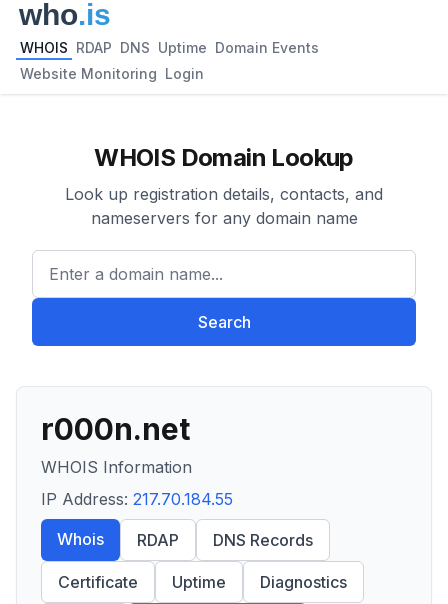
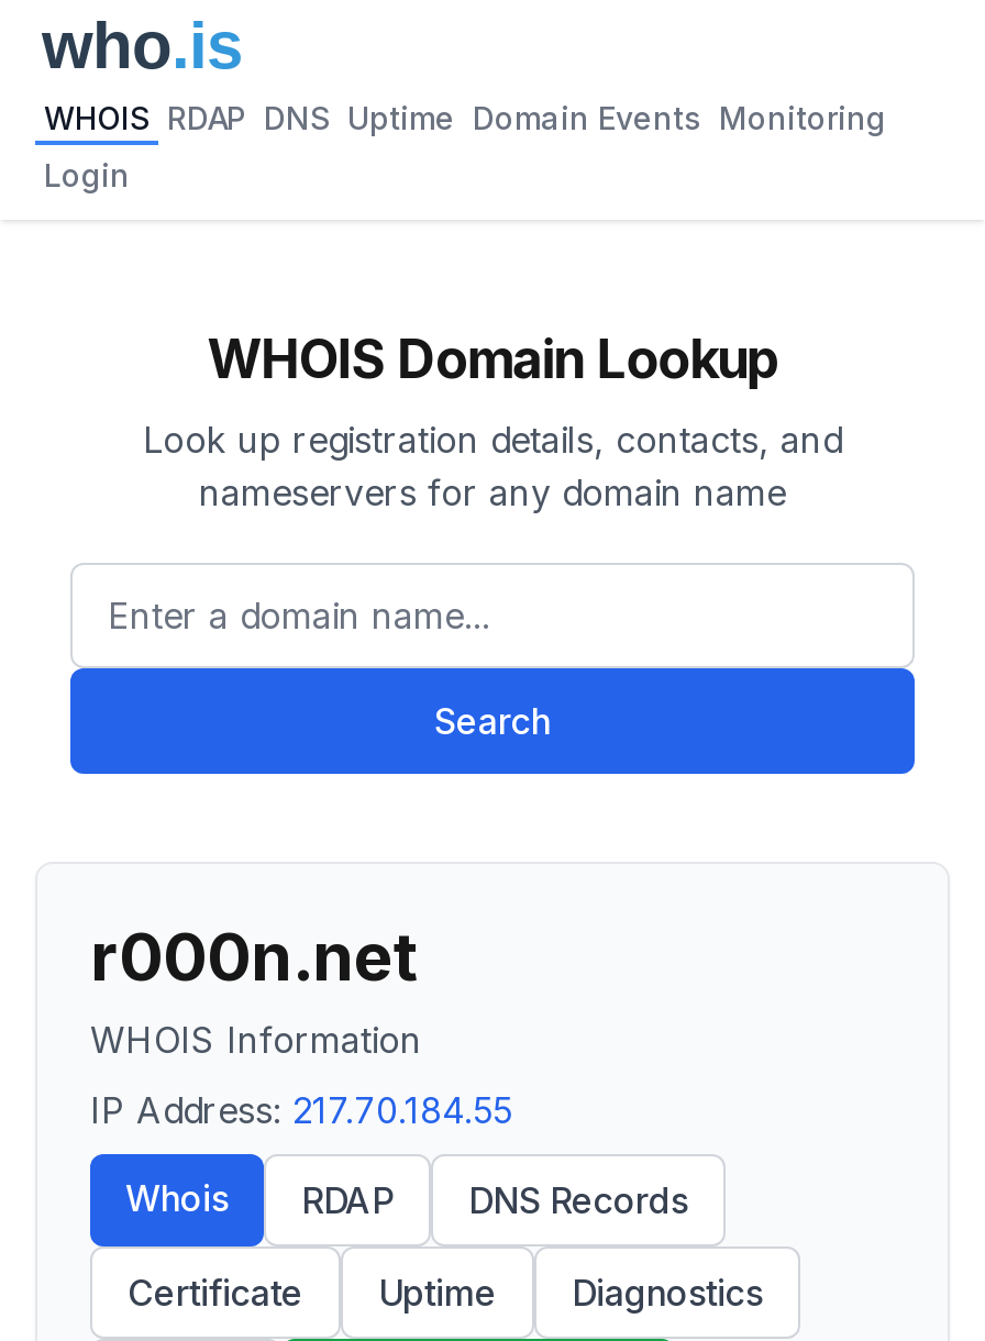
[20,39,319,56] WHOIS RDAP DNS Uptime Domain Events -> [44,99,886,136] WHOIS RDAP DNS Uptime Domain Events Monitoring
[20,65,204,82] Website Monitoring Login -> [44,156,130,193] Login

